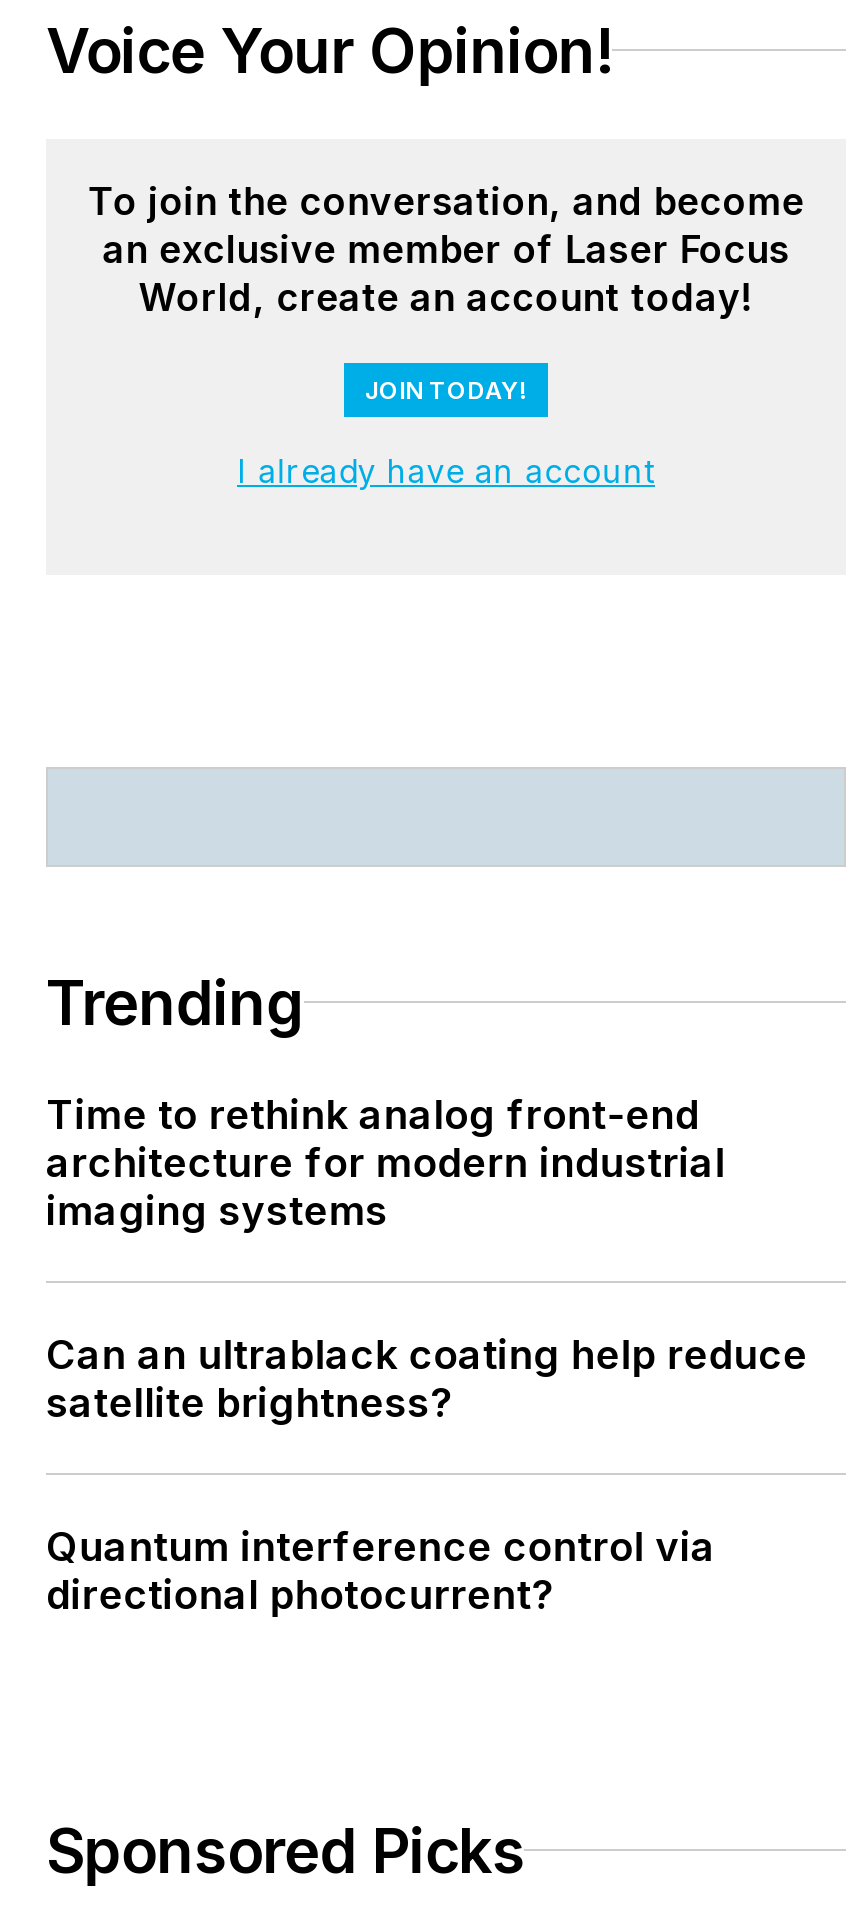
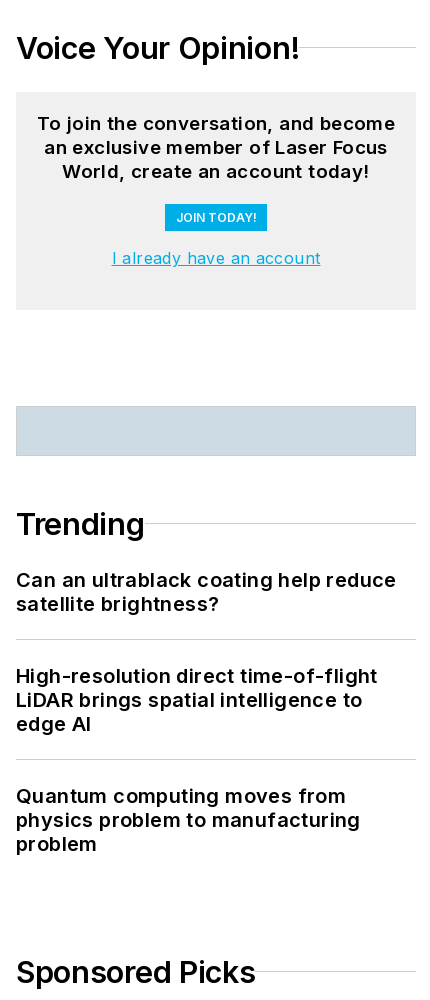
[46,1090,725,1234] Time to rethink analog front-end | architecture for modern industrial | imaging systems -> none
moved [46,1330,808,1426] -> [16,567,397,615]: Can an ultrablack coating help reduce | satellite brightness?
[46,1522,716,1618] Quantum interference control via | directional photocurrent? -> [16,663,378,855] High-resolution direct time-of-flight | LiDAR brings spatial intelligence to | edge AI | Quantum computing moves from | physics problem to manufacturing | problem

